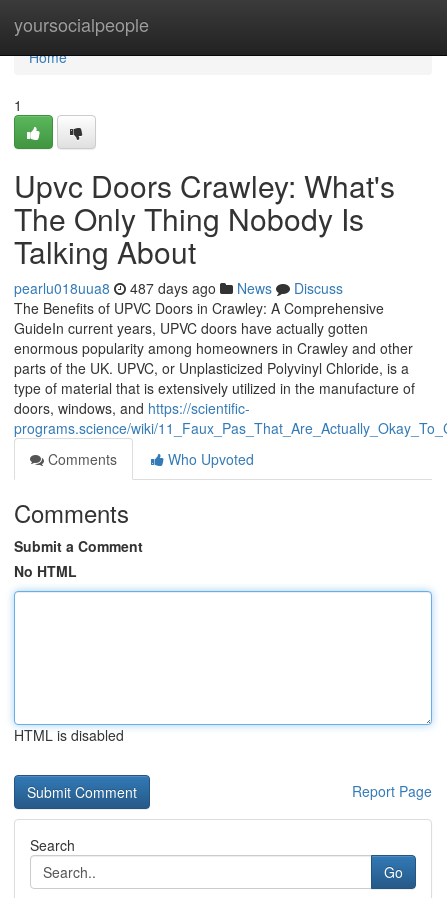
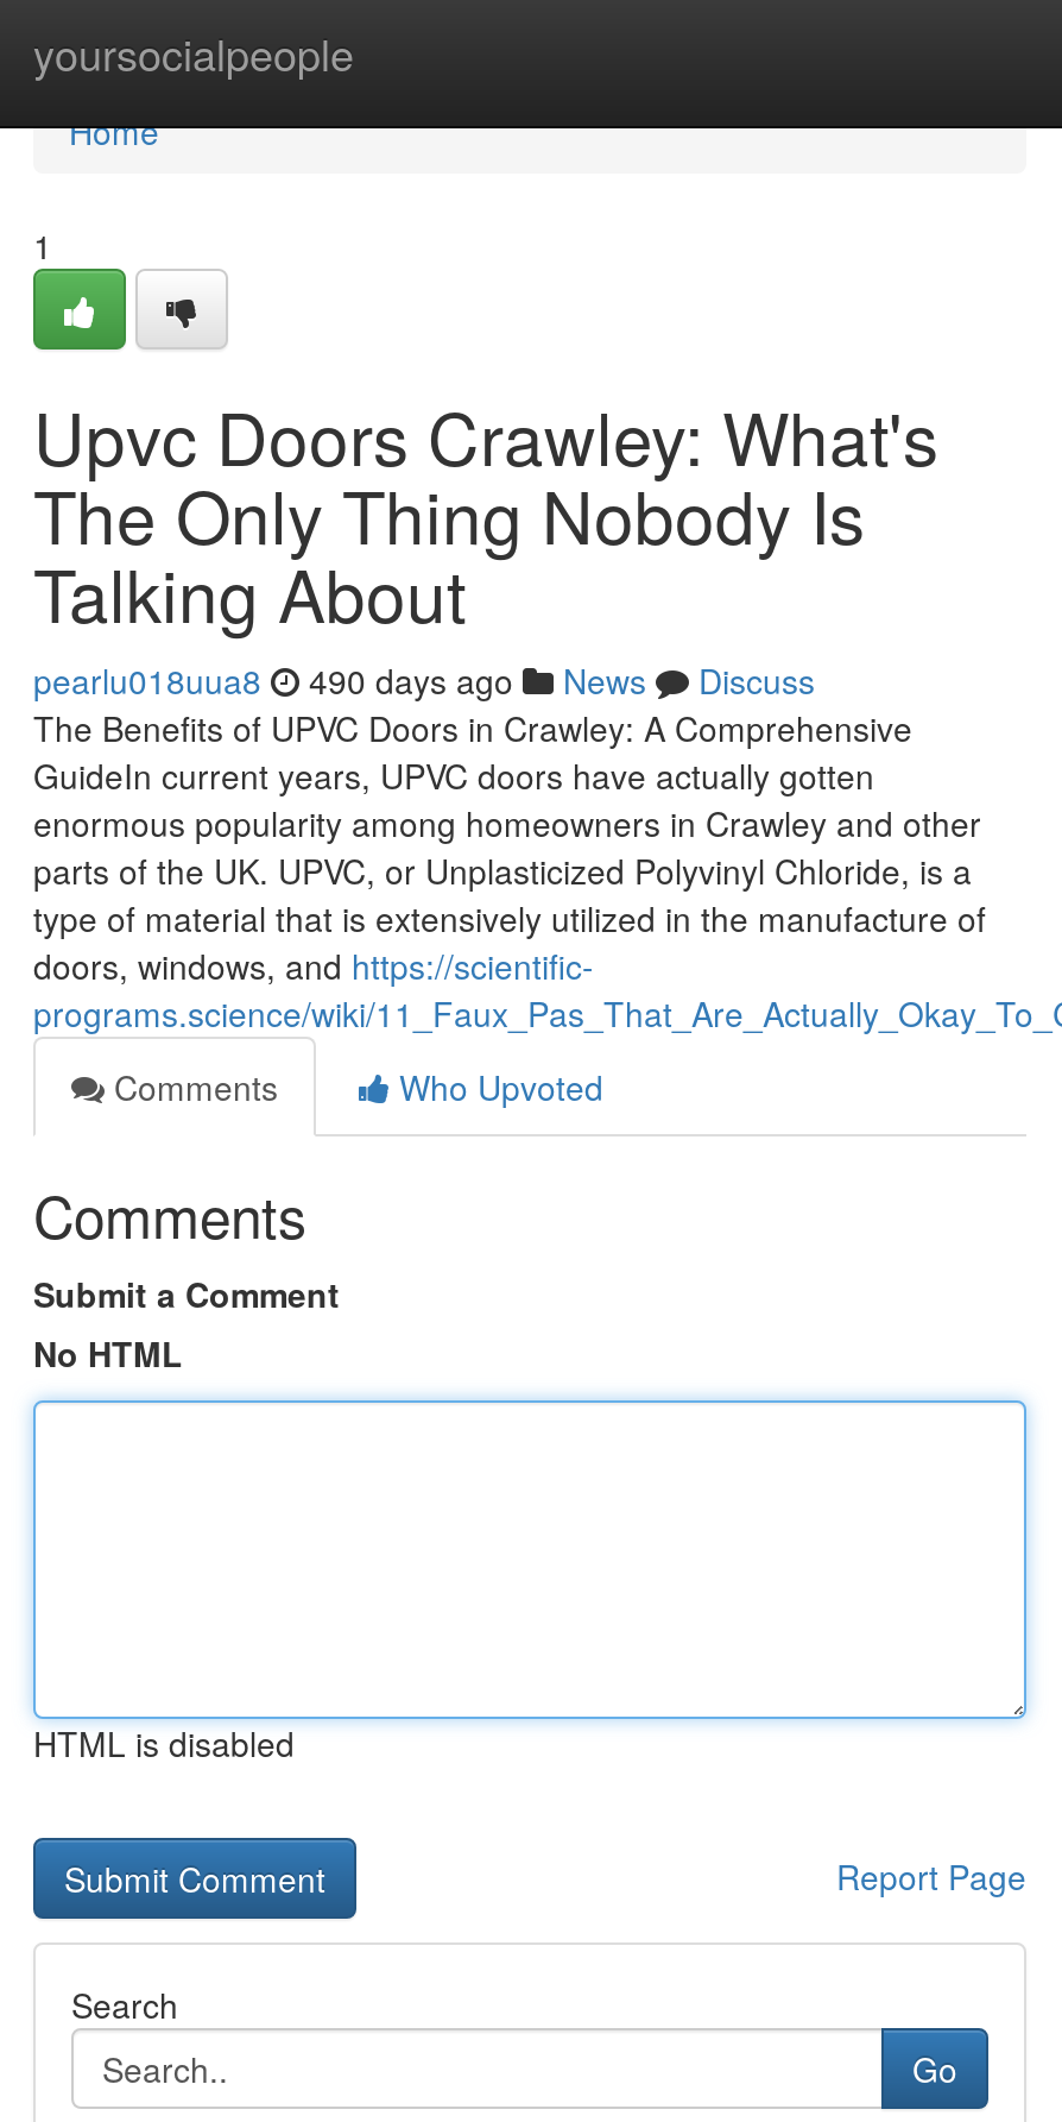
[14,278,343,298] pearlu018uua8 487 days ago News Discuss -> [33,656,815,704] pearlu018uua8 490 days ago News Discuss

